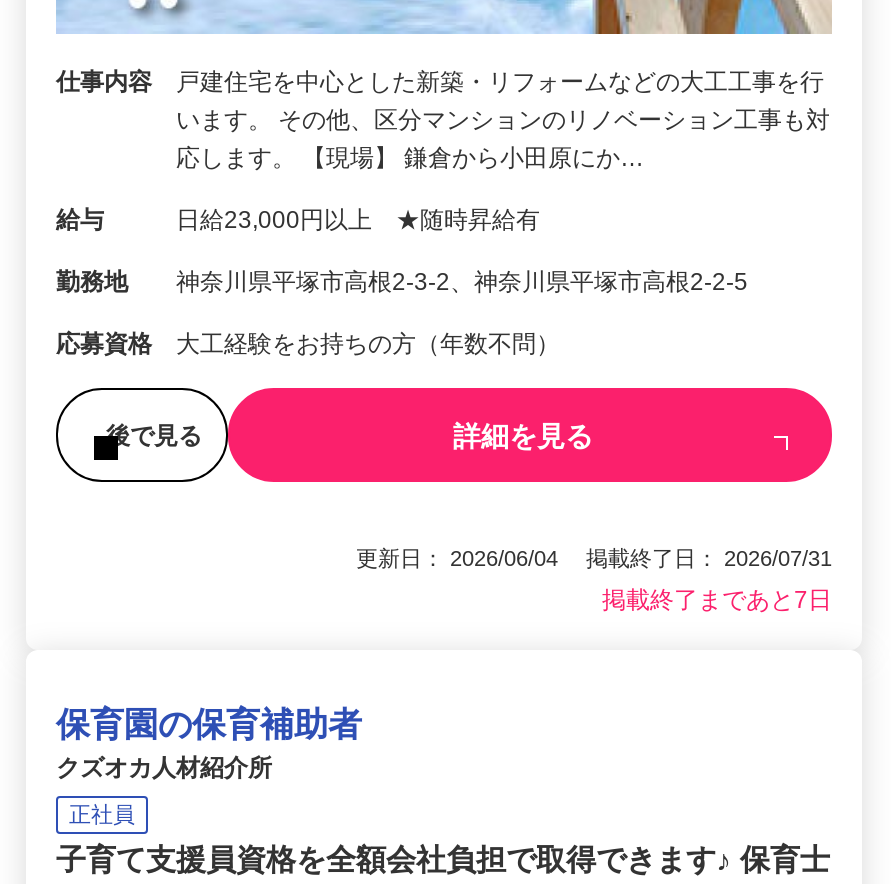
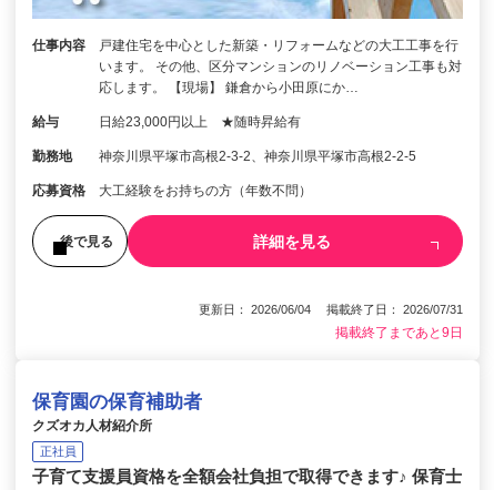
[602,586,832,614] 掲載終了まであと7日 -> [335,325,463,340] 掲載終了まであと9日

